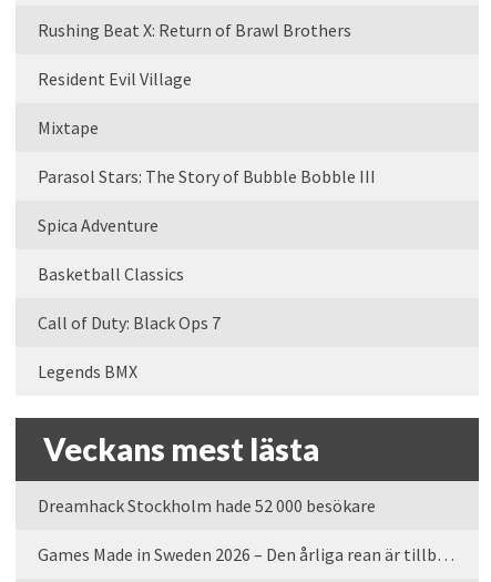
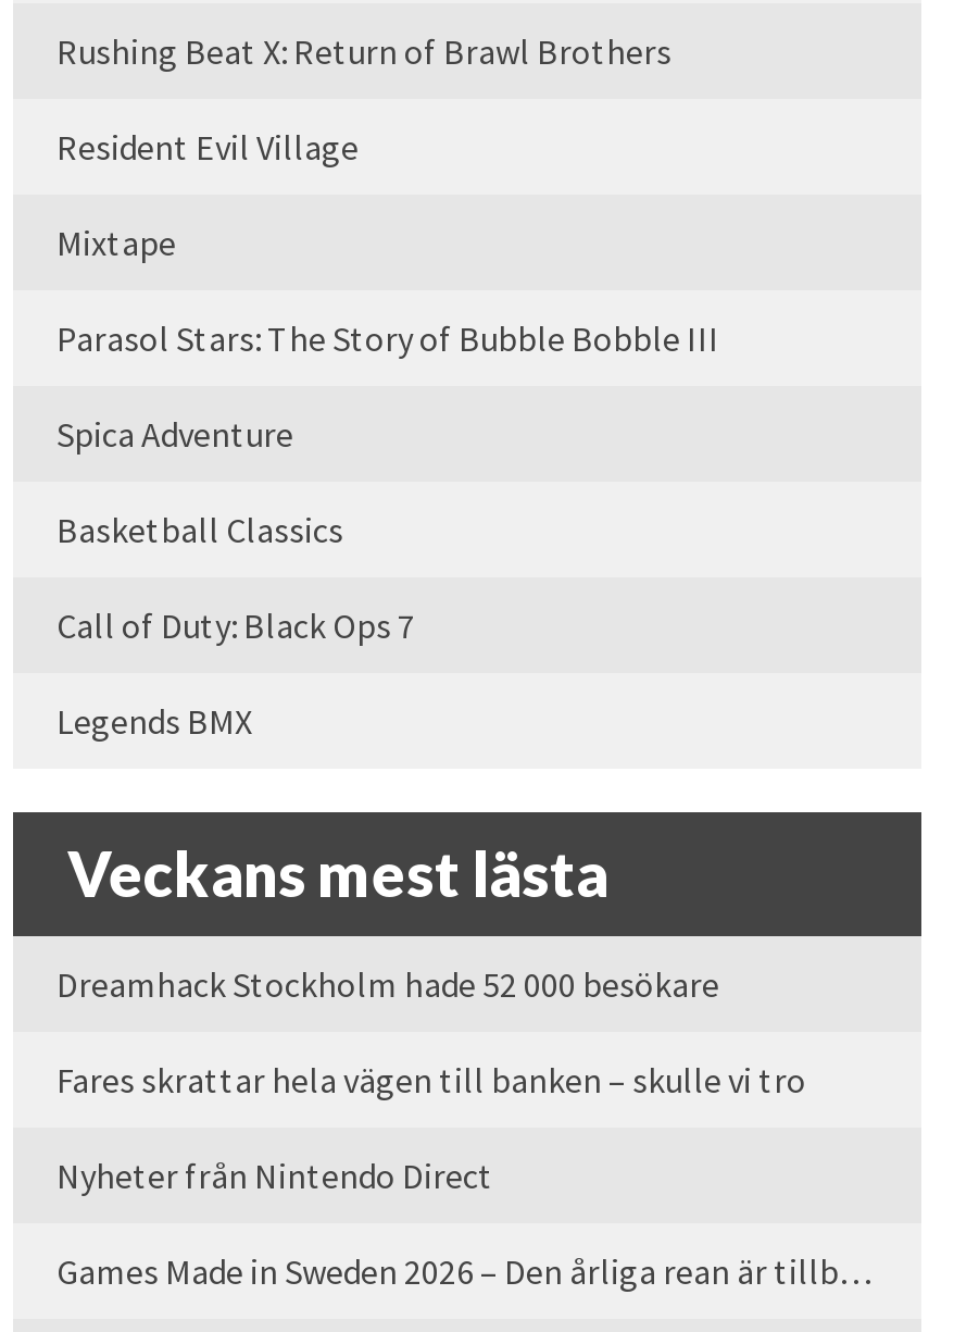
none -> [57,1058,806,1197] Fares skrattar hela vägen till banken – skulle vi tro | Nyheter från Nintendo Direct

